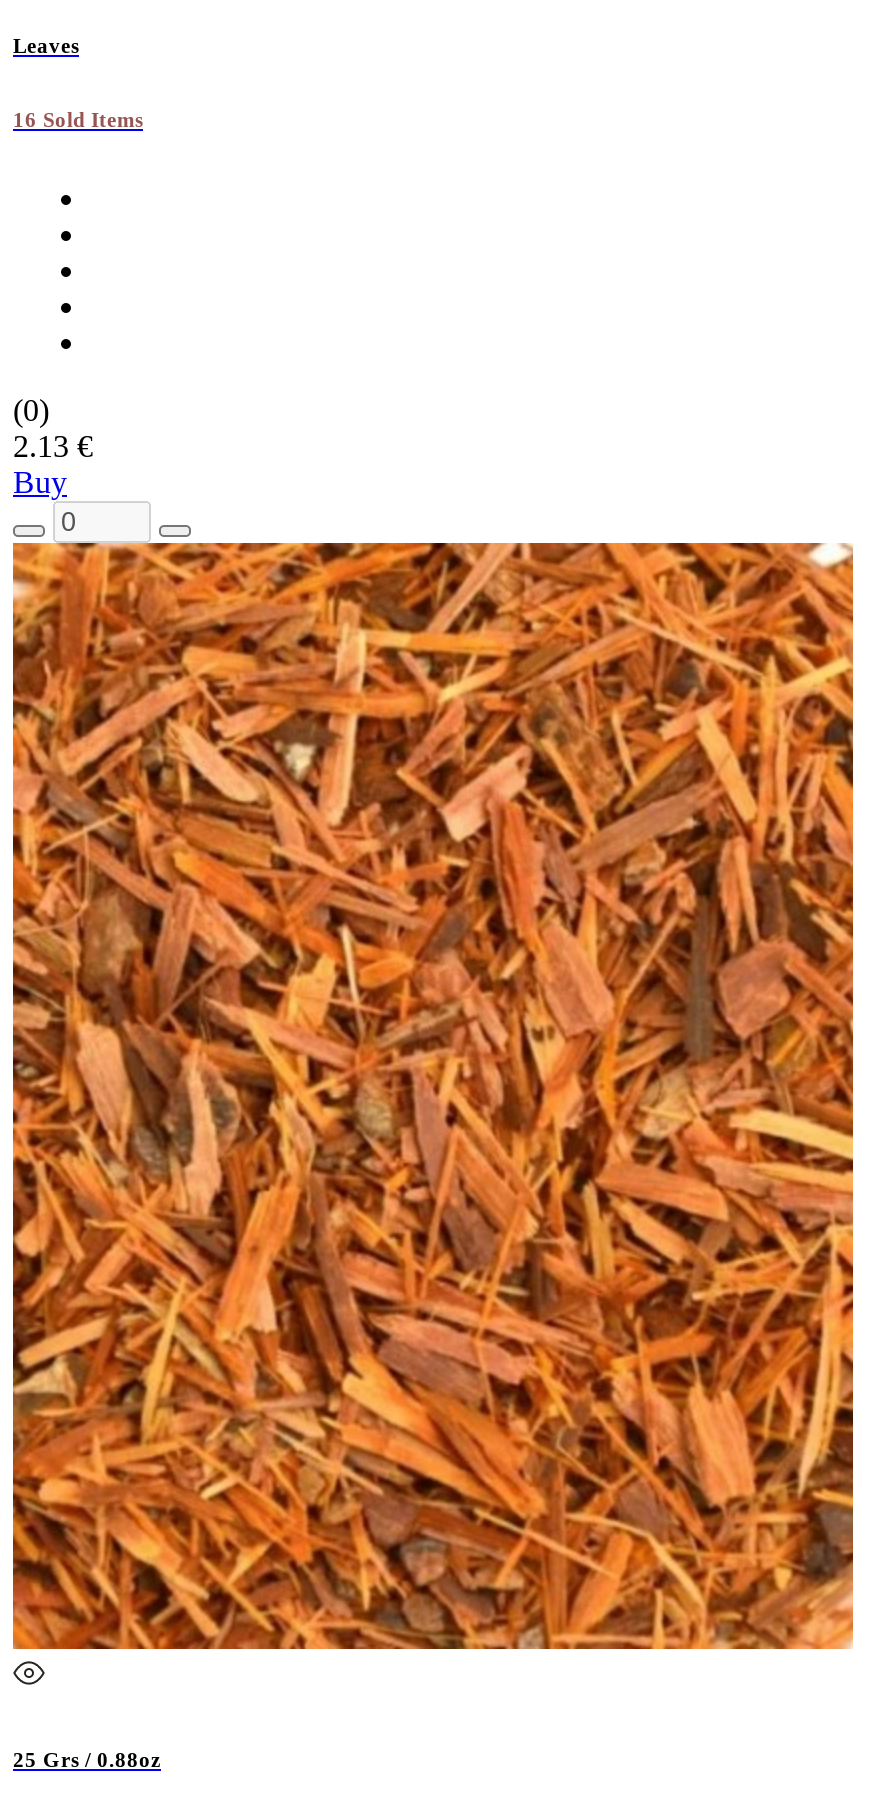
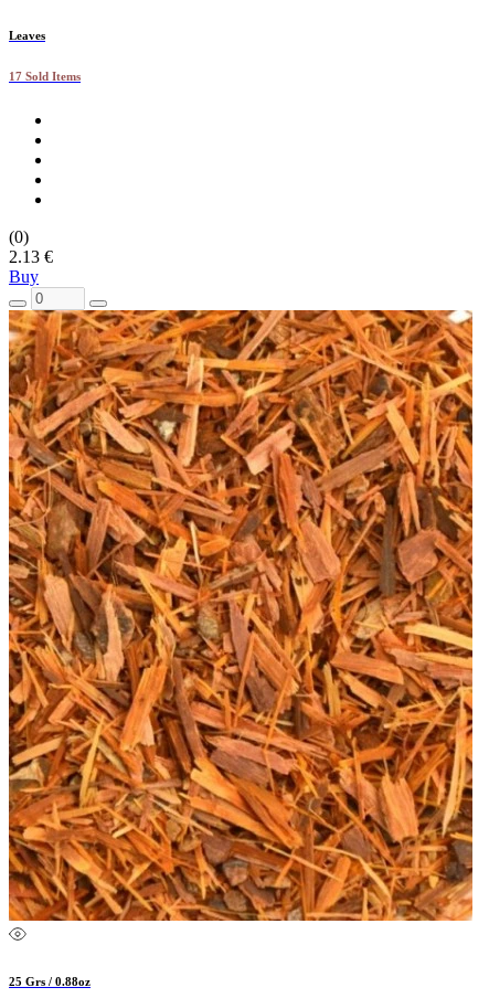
[13,107,143,131] 16 Sold Items -> [9,70,81,83] 17 Sold Items

